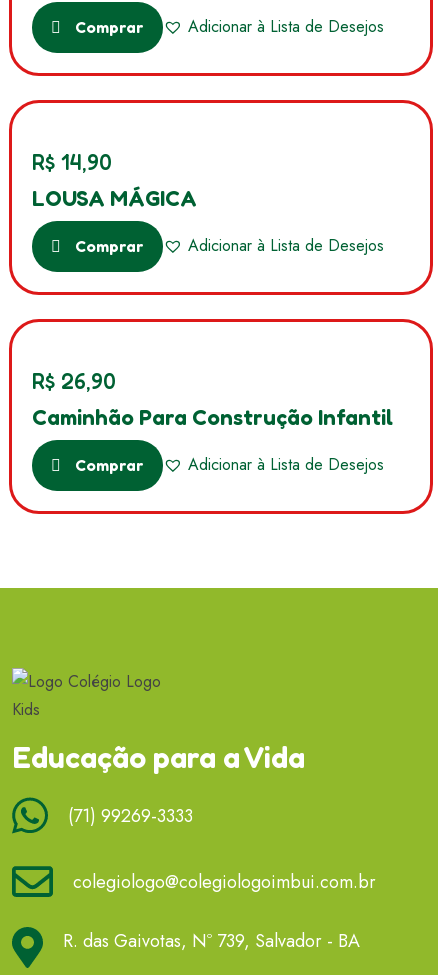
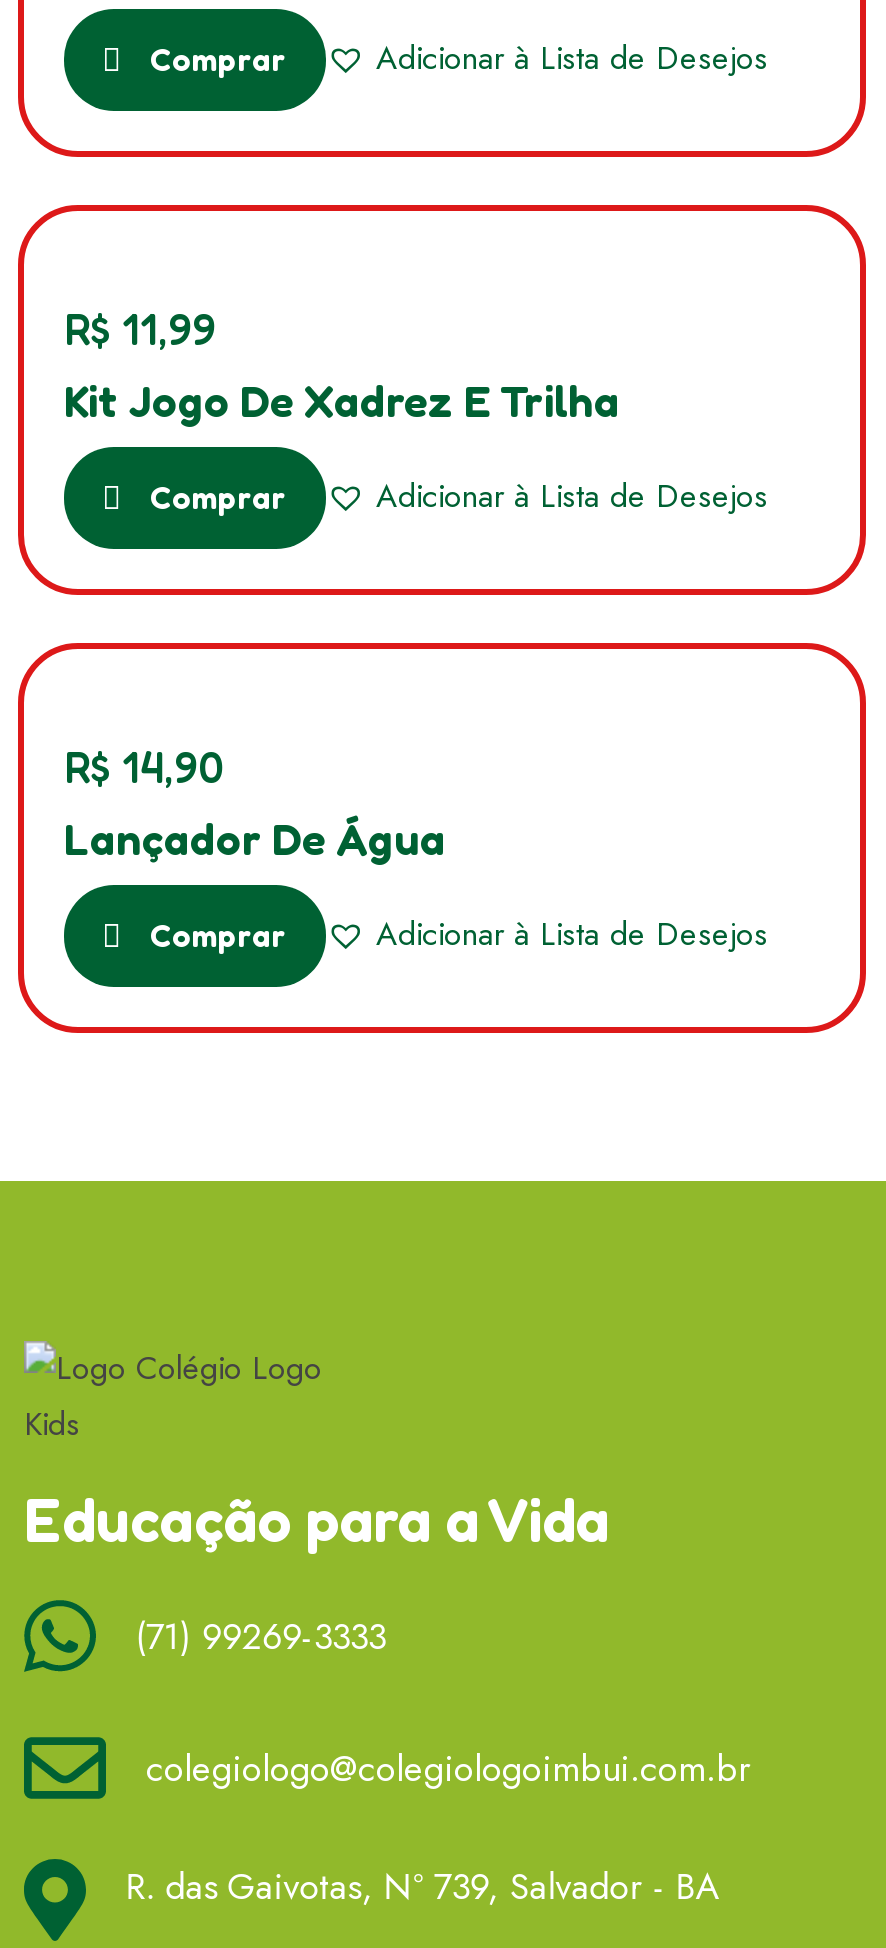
[32,149,197,211] R$14,90 | LOUSA MÁGICA -> [64,303,620,427] R$11,99 | Kit Jogo De Xadrez E Trilha
[32,368,393,430] R$26,90 | Caminhão Para Construção Infantil -> [64,741,446,865] R$14,90 | Lançador De Água

